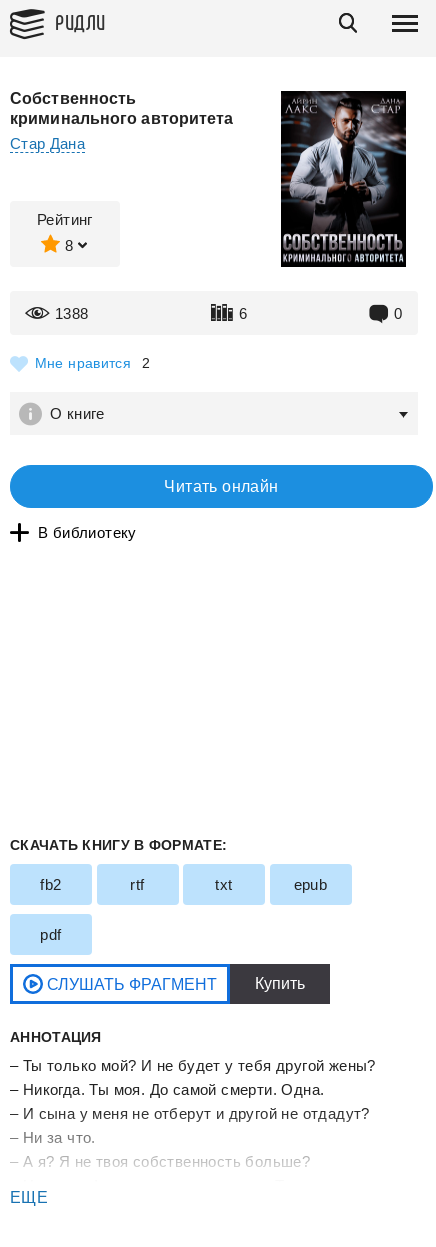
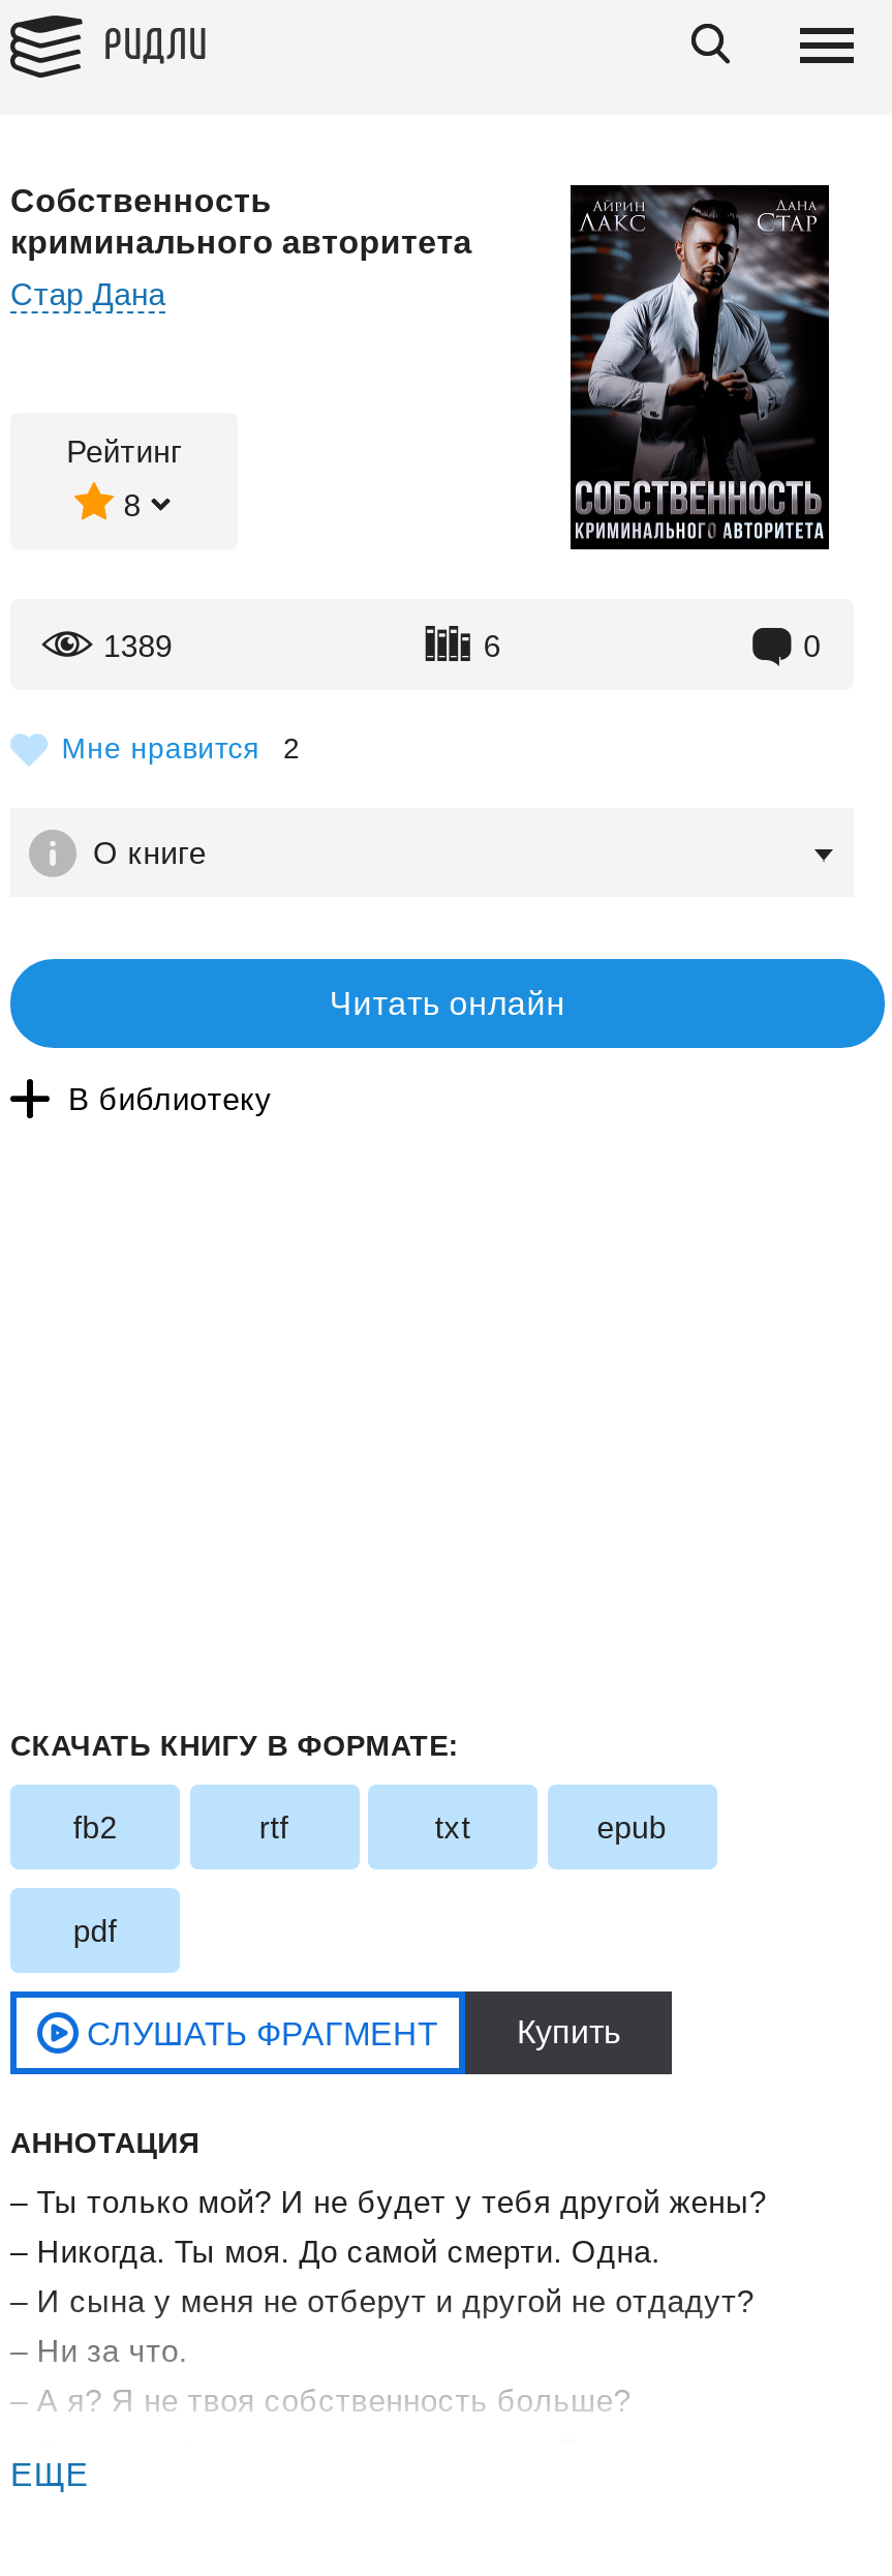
[55,305,88,322] 1388 -> [103,628,172,663] 1389

